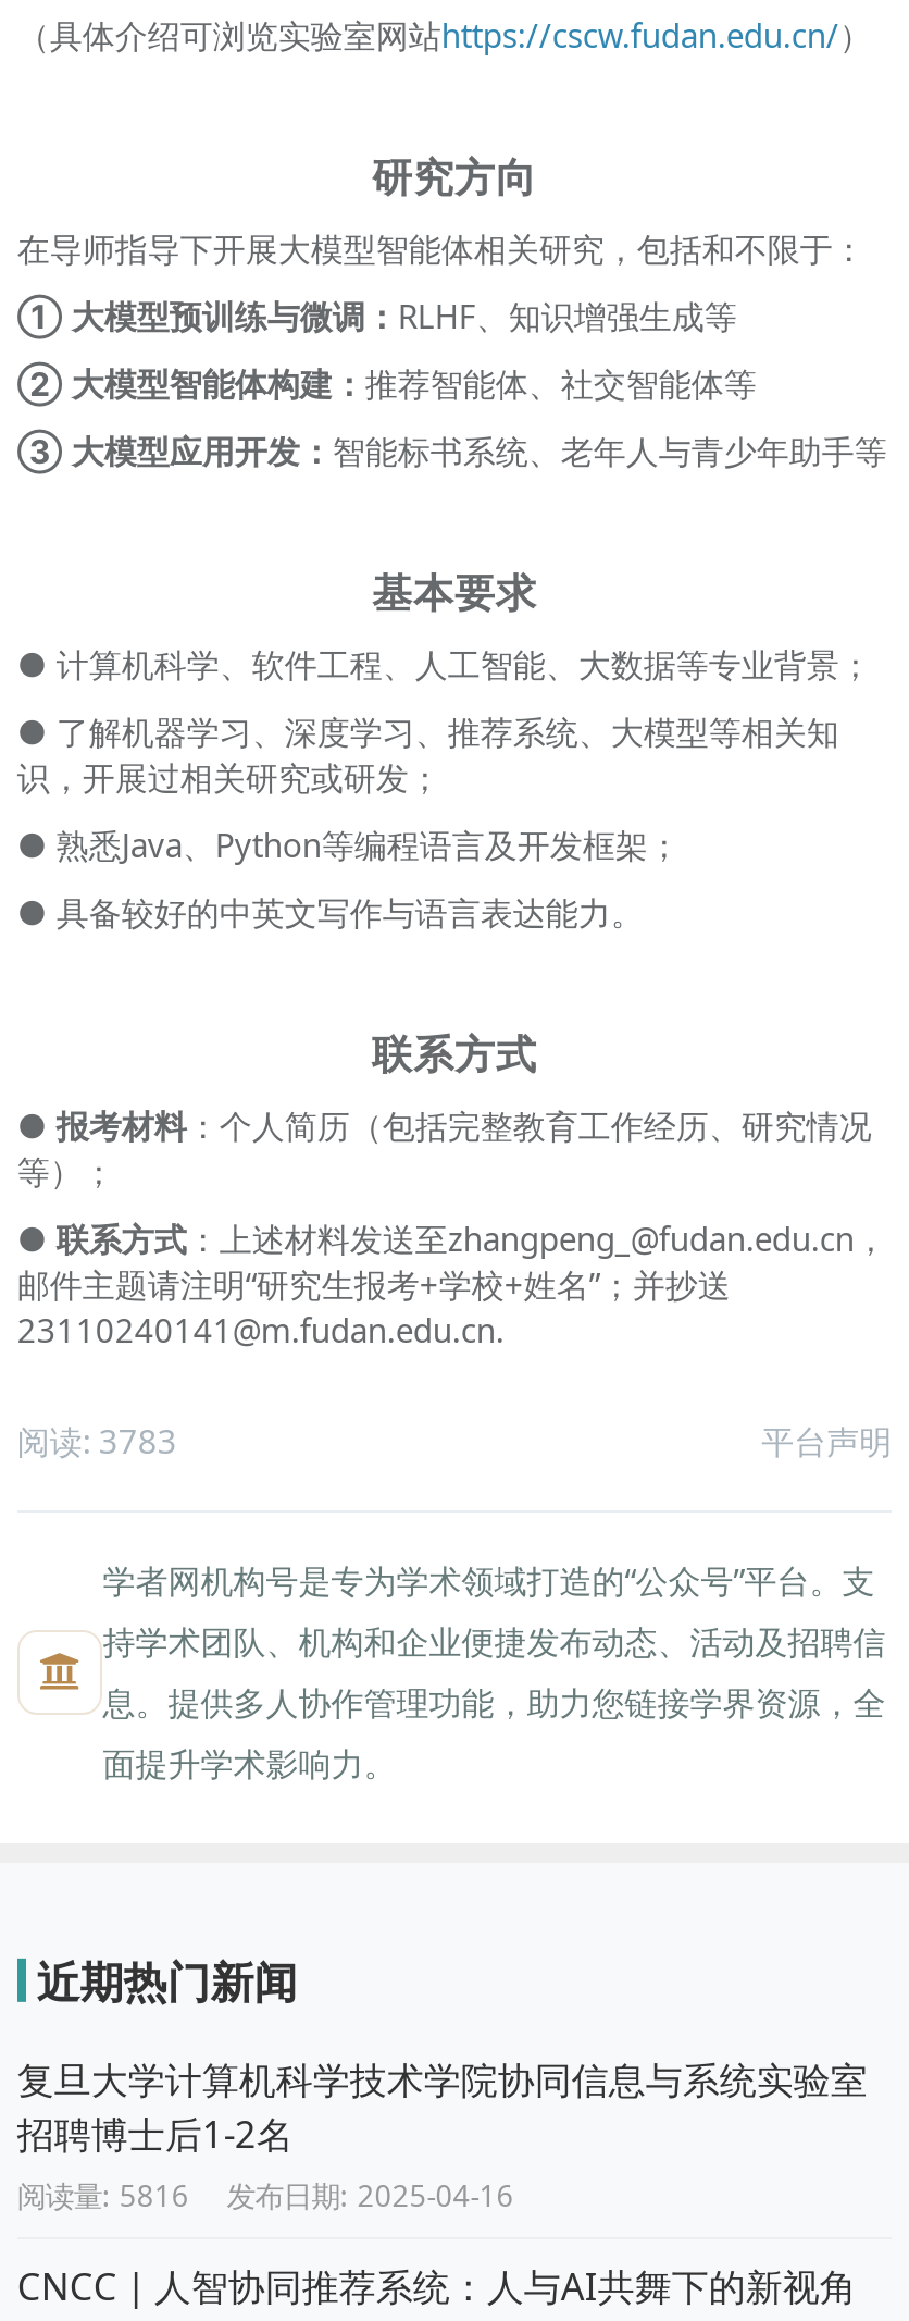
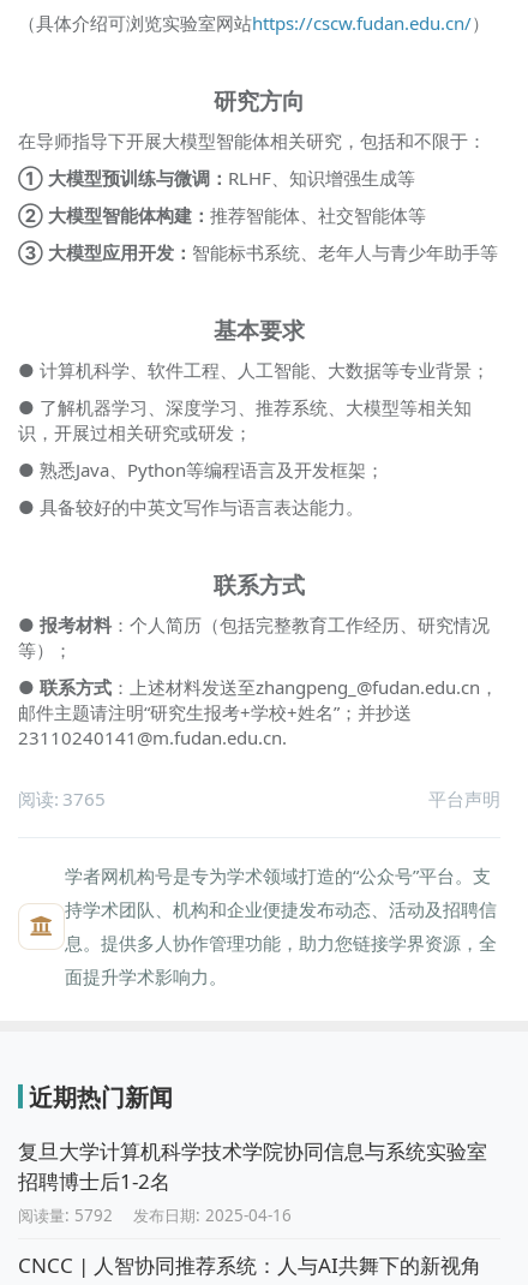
[17,1419,177,1462] 阅读: 3783 -> [18,786,106,811] 阅读: 3765
[17,2177,514,2216] 阅读量: 5816 发布日期: 2025-04-16 -> [18,1205,292,1226] 阅读量: 5792 发布日期: 2025-04-16

